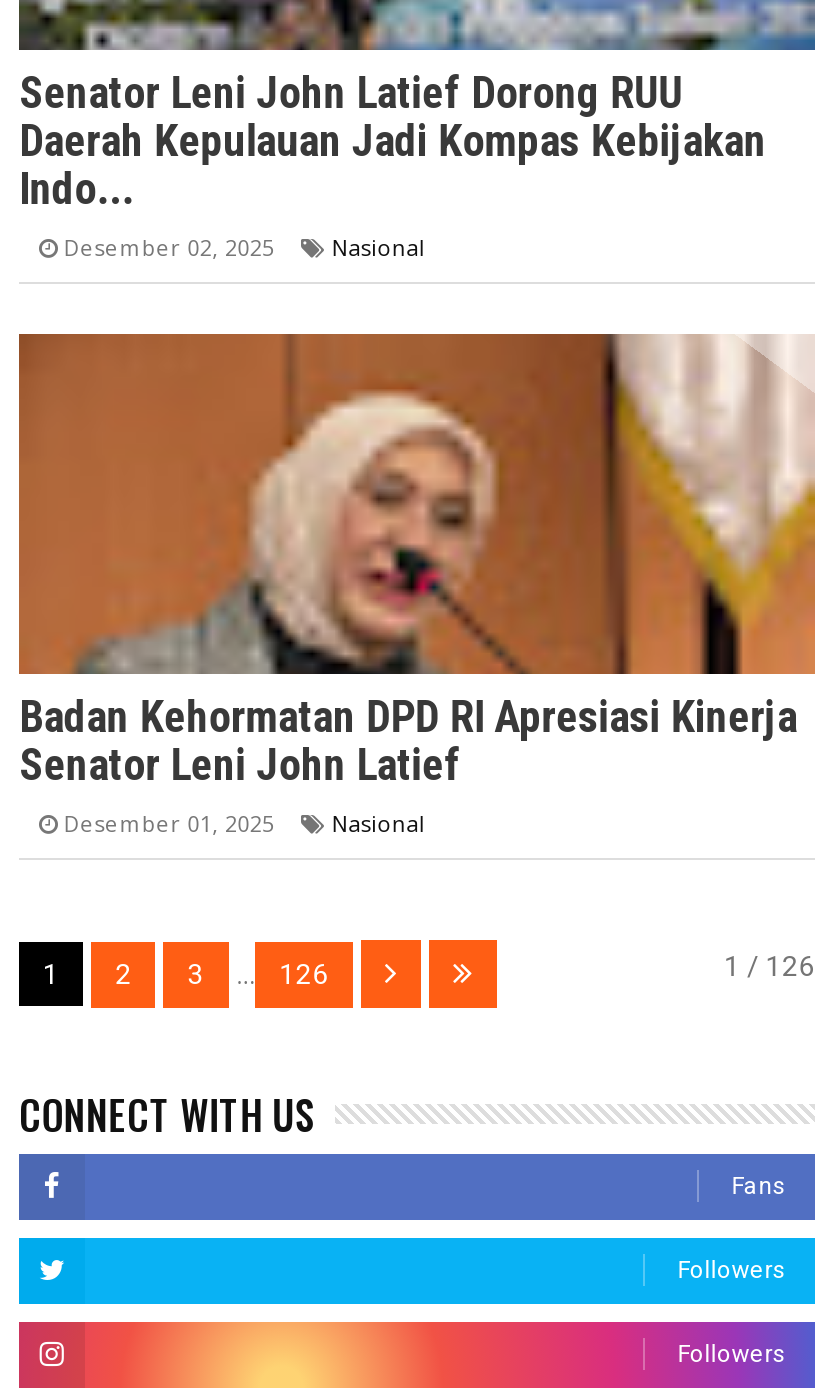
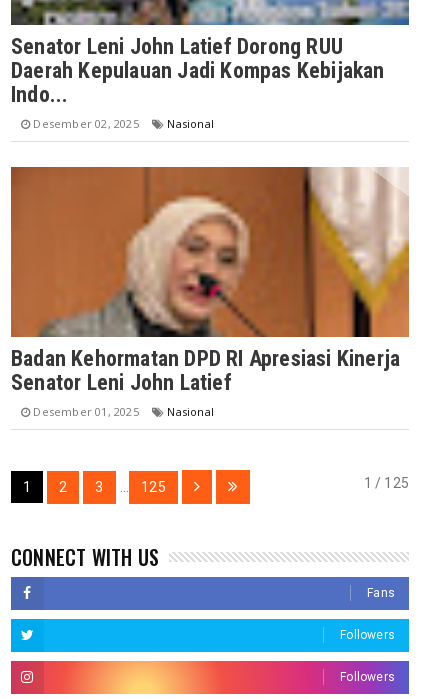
[279,959,329,991] 126 -> [141,479,166,495] 125
[724,951,815,983] 1 / 126 -> [364,475,409,491] 1 / 125

